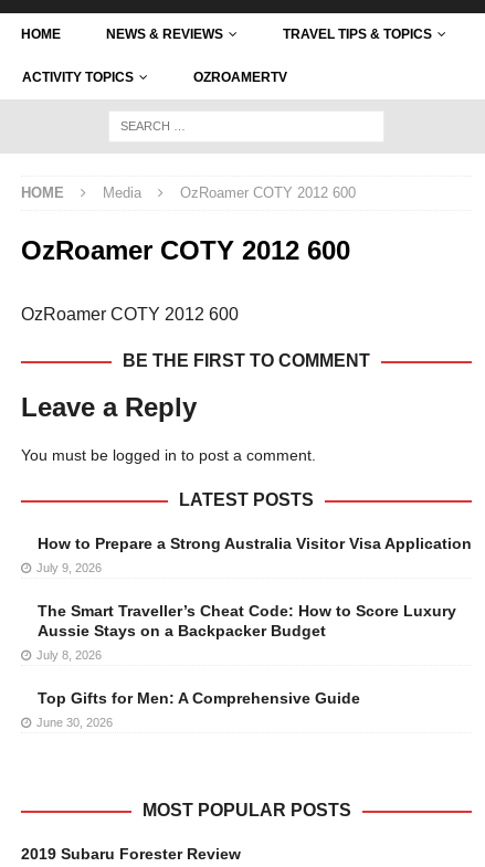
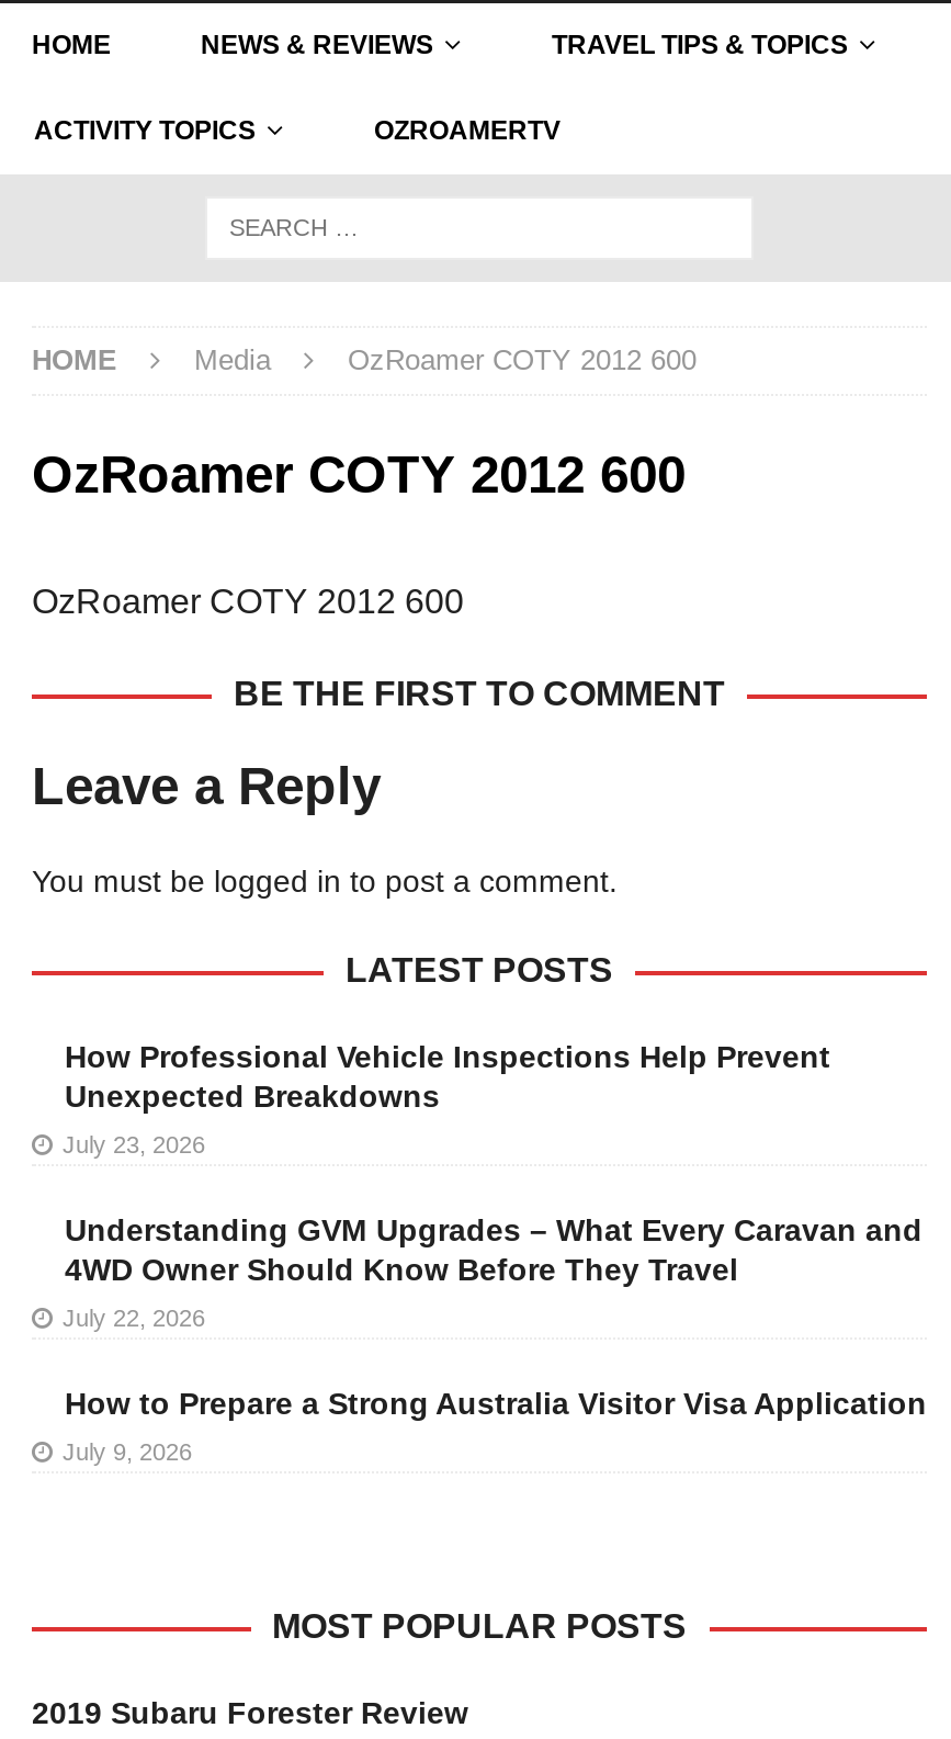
none -> [63,1039,922,1331] How Professional Vehicle Inspections Help Prevent | Unexpected Breakdowns | July 23, 2026 | Understanding GVM Upgrades – What Every Caravan and | 4WD Owner Should Know Before They Travel | July 22, 2026
moved [36,535,472,574] -> [63,1386,927,1465]: How to Prepare a Strong Australia Visitor Visa Application | July 9, 2026
[36,602,456,729] The Smart Traveller’s Cheat Code: How to Score Luxury | Aussie Stays on a Backpacker Budget | July 8, 2026 | Top Gifts for Men: A Comprehensive Guide | June 30, 2026 -> none

